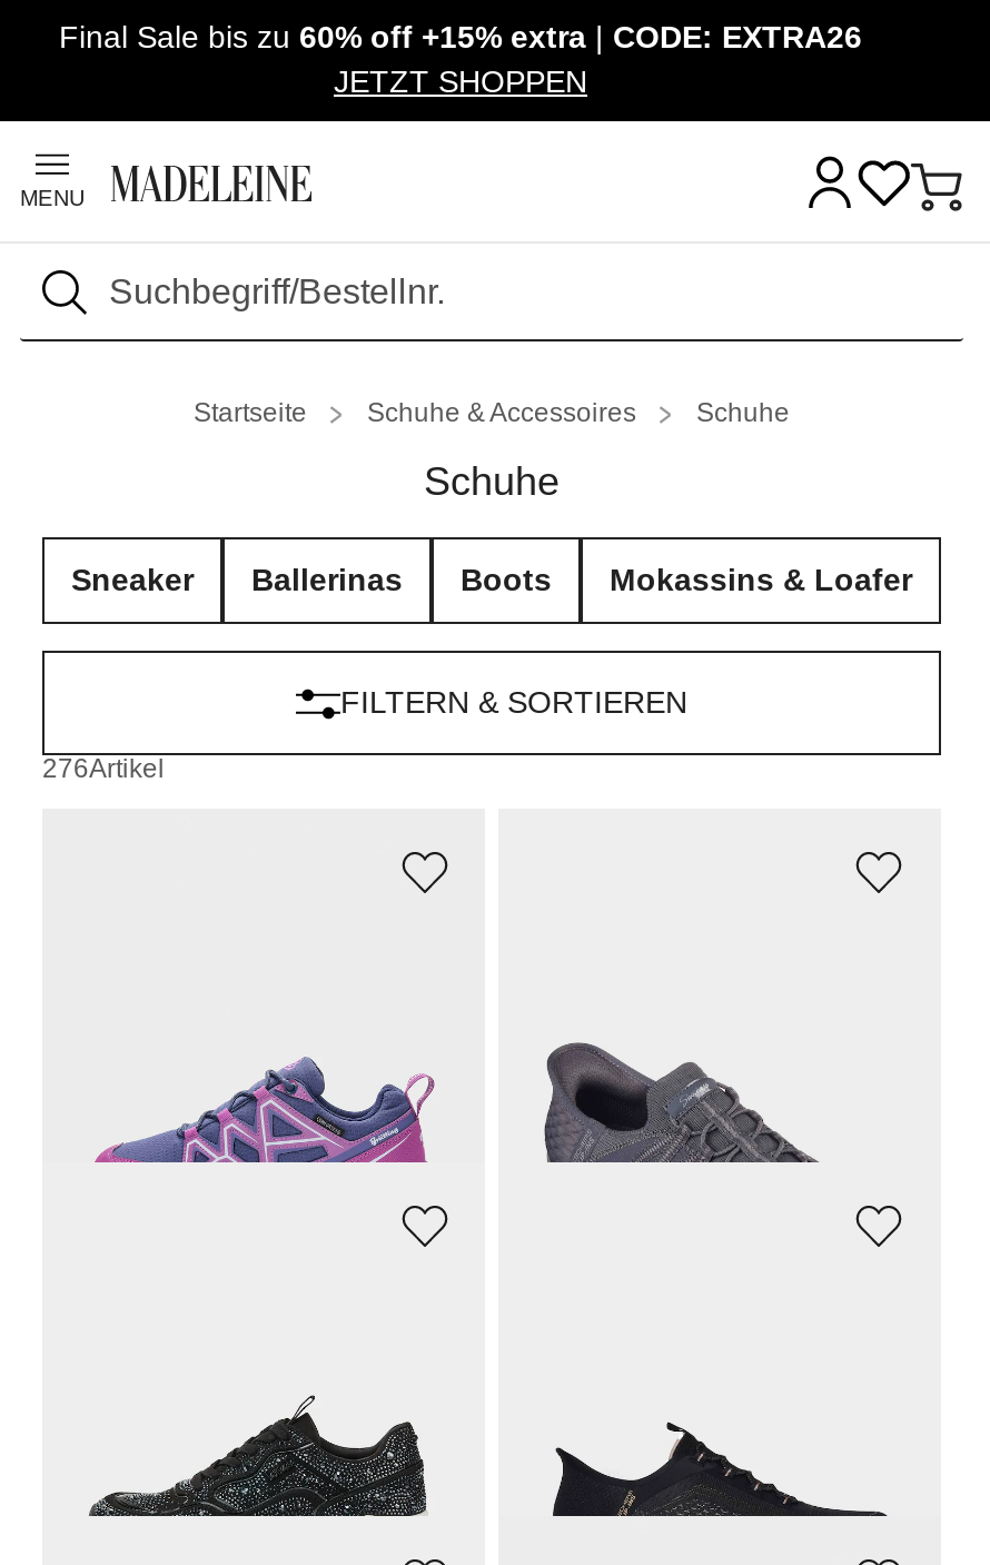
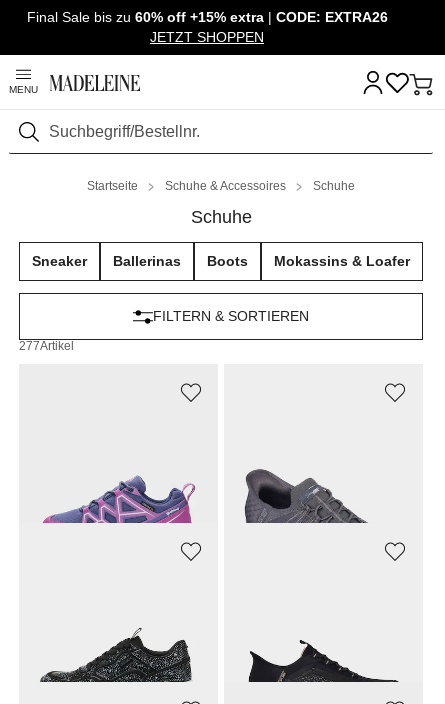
[42,753,165,784] 276Artikel -> [19,339,74,353] 277Artikel

